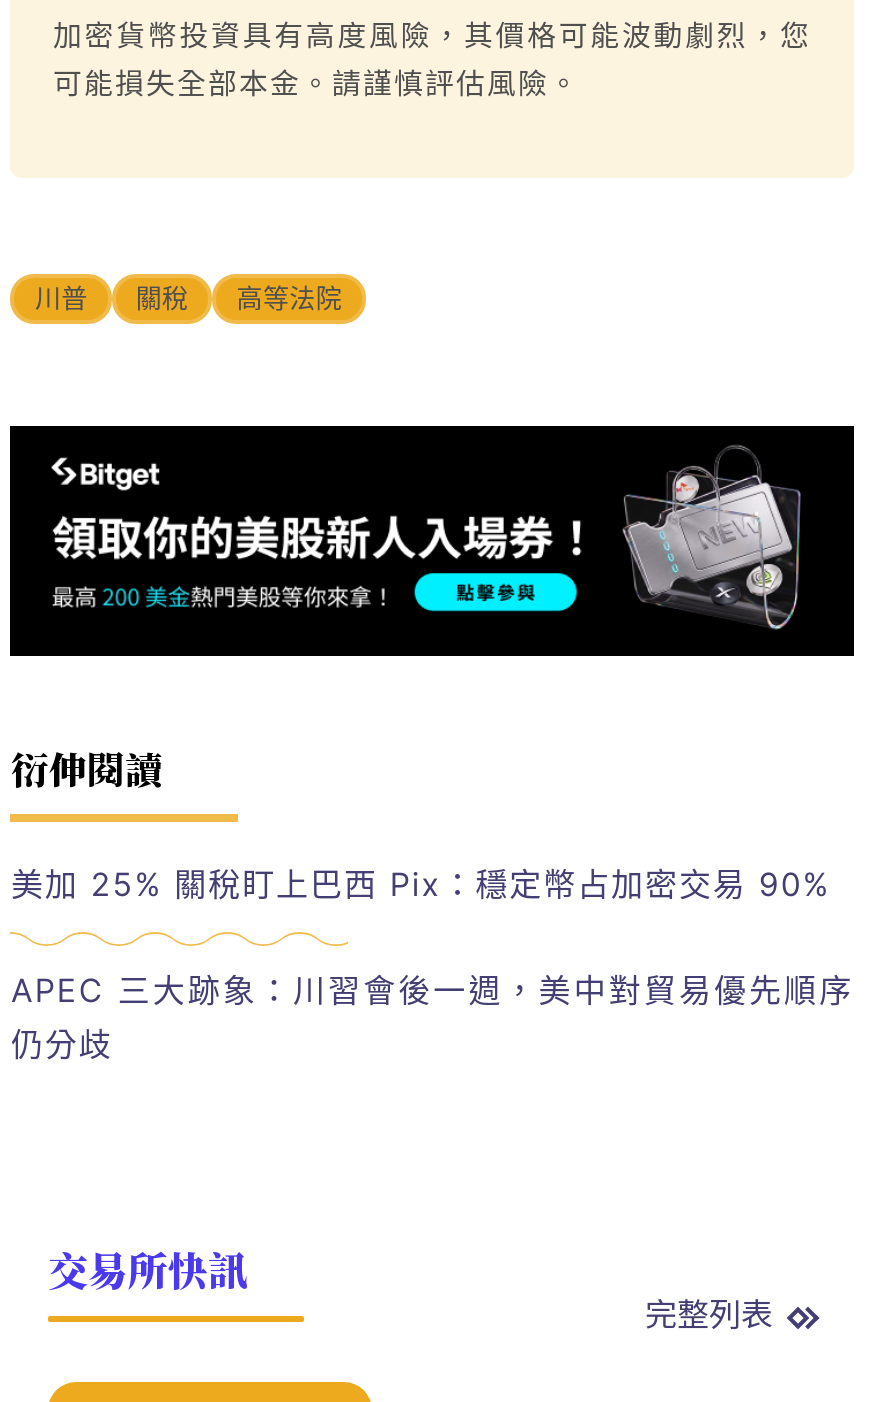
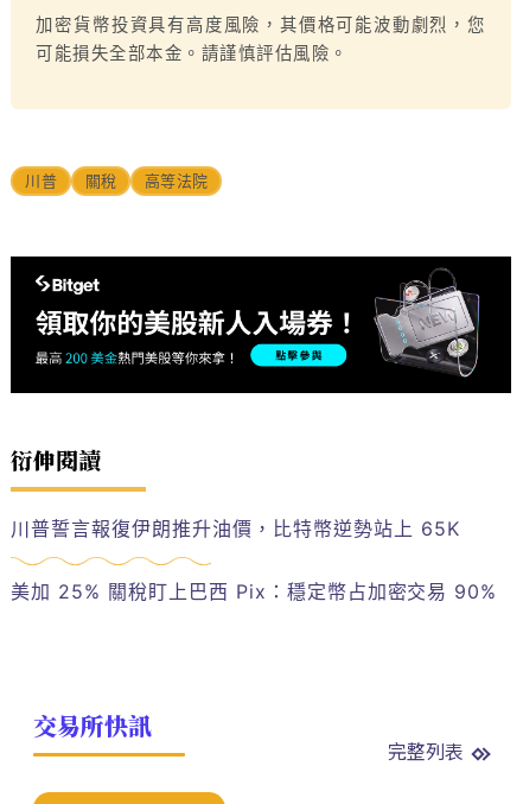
none -> [11,517,460,541] 川普誓言報復伊朗推升油價，比特幣逆勢站上 65K
moved [11,864,830,904] -> [11,579,497,603]: 美加 25% 關稅盯上巴西 Pix：穩定幣占加密交易 90%
[11,970,853,1064] APEC 三大跡象：川習會後一週，美中對貿易優先順序 | 仍分歧 -> none

